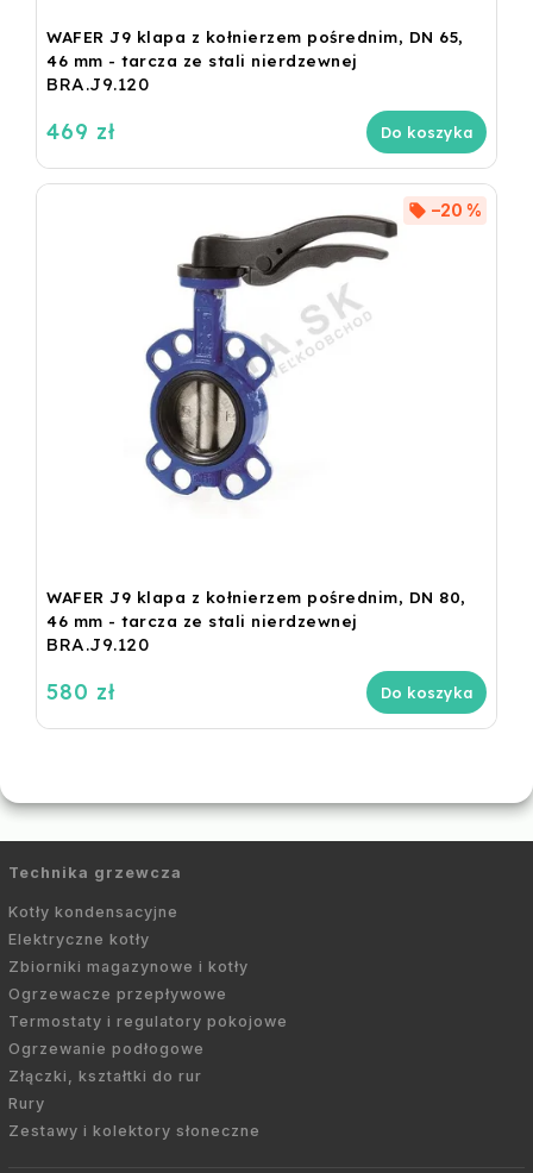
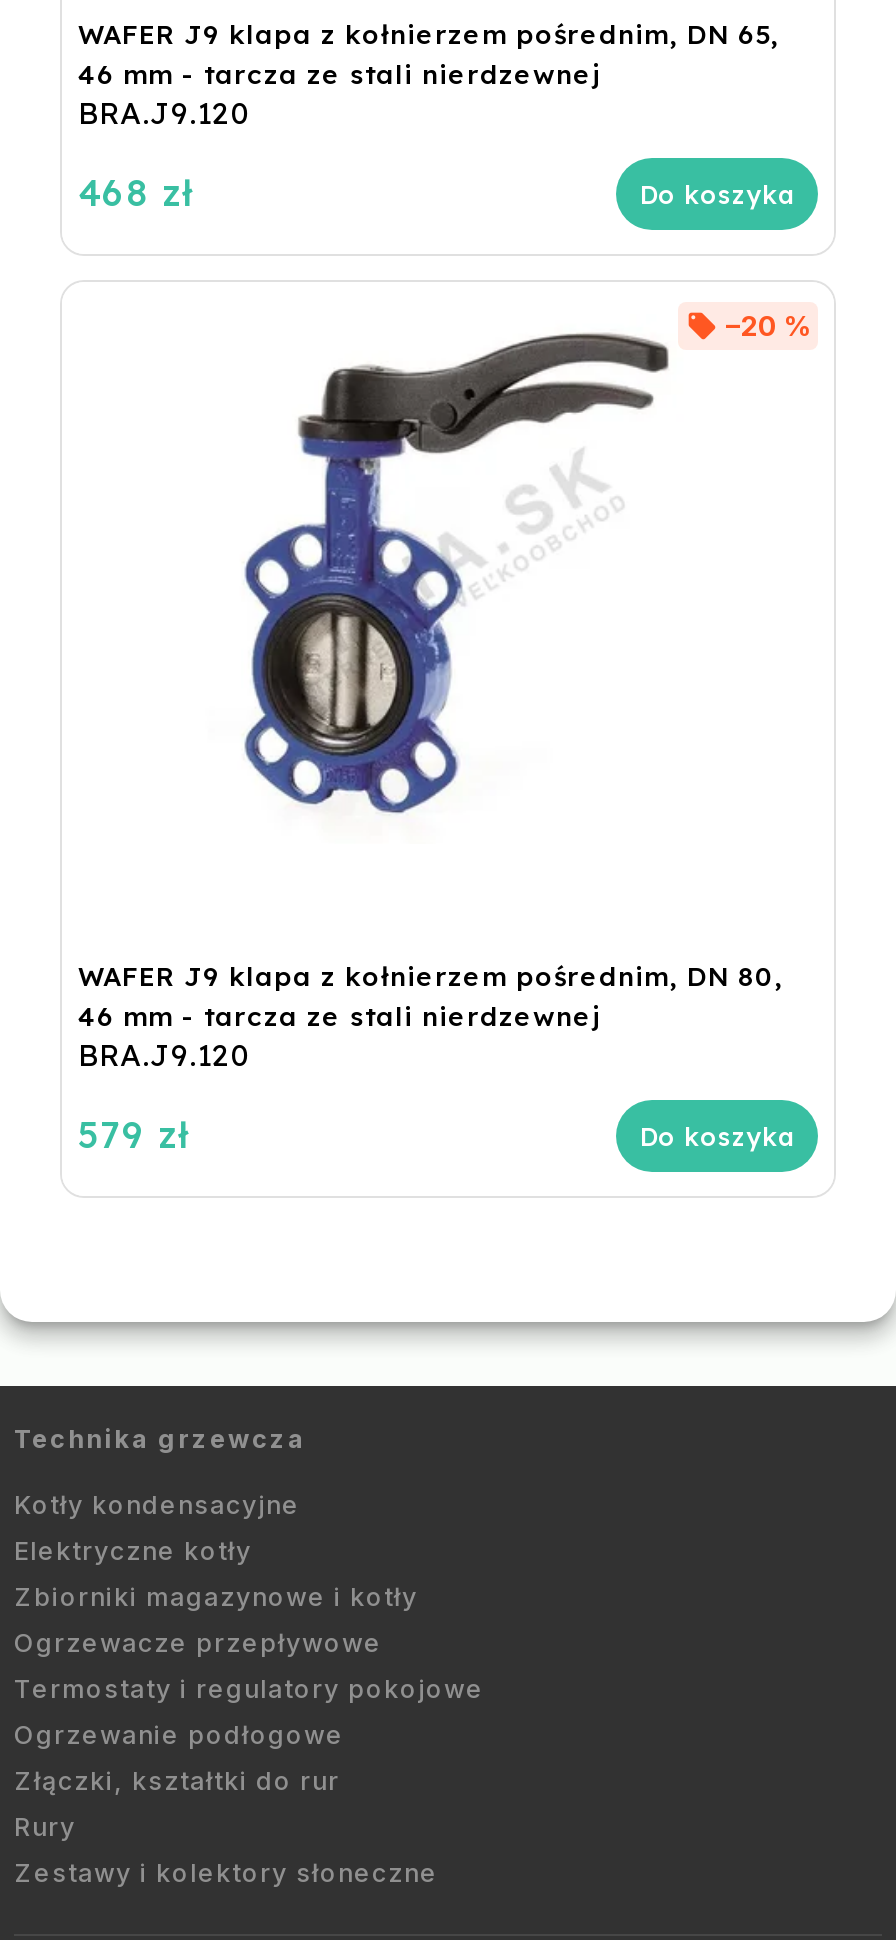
[46,117,115,145] 469 zł -> [78,169,194,215] 468 zł
[46,678,115,705] 580 zł -> [78,1112,190,1158] 579 zł

